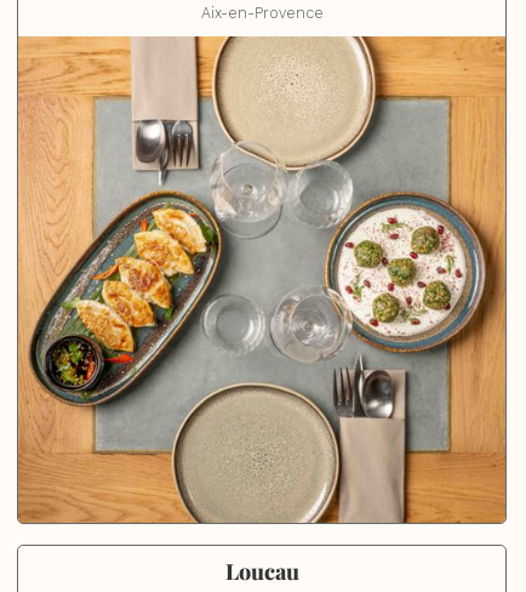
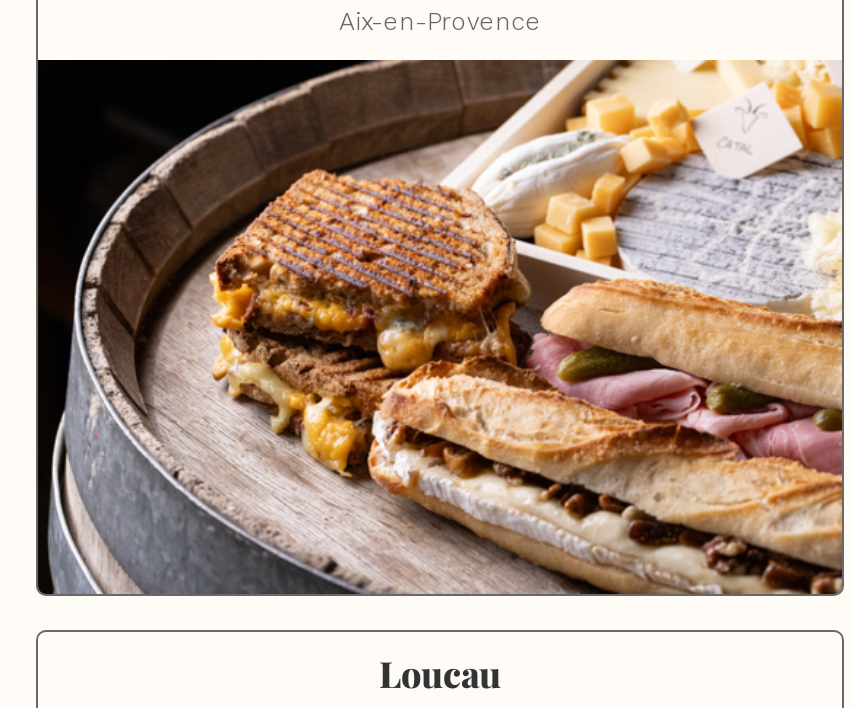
[17,35,507,524] [image] -> [36,58,844,596] [image]

